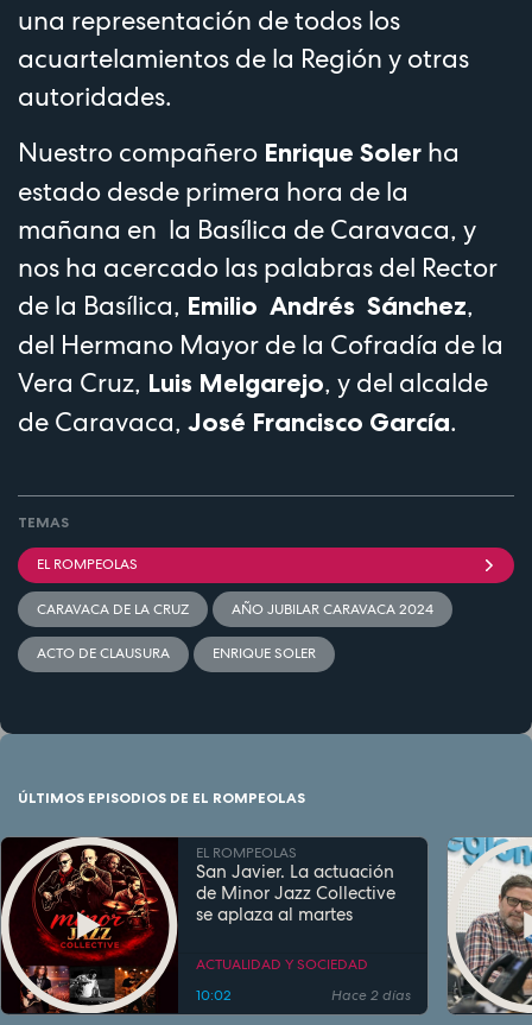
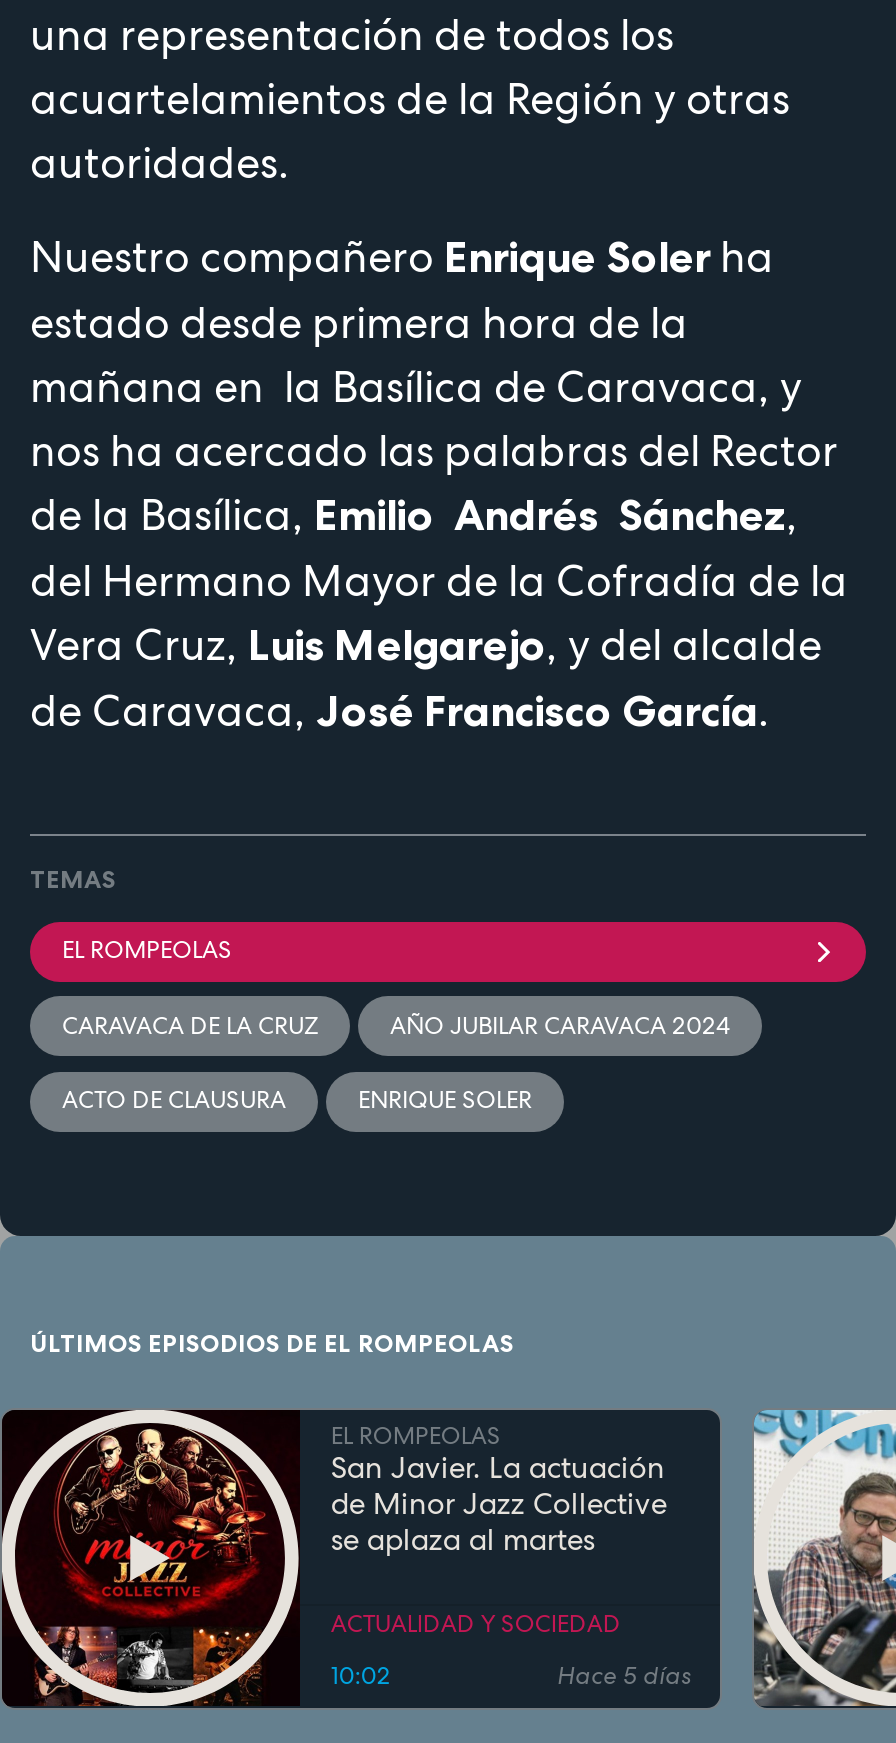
[331,986,411,1005] Hace 2 días -> [557,1660,691,1692] Hace 5 días

